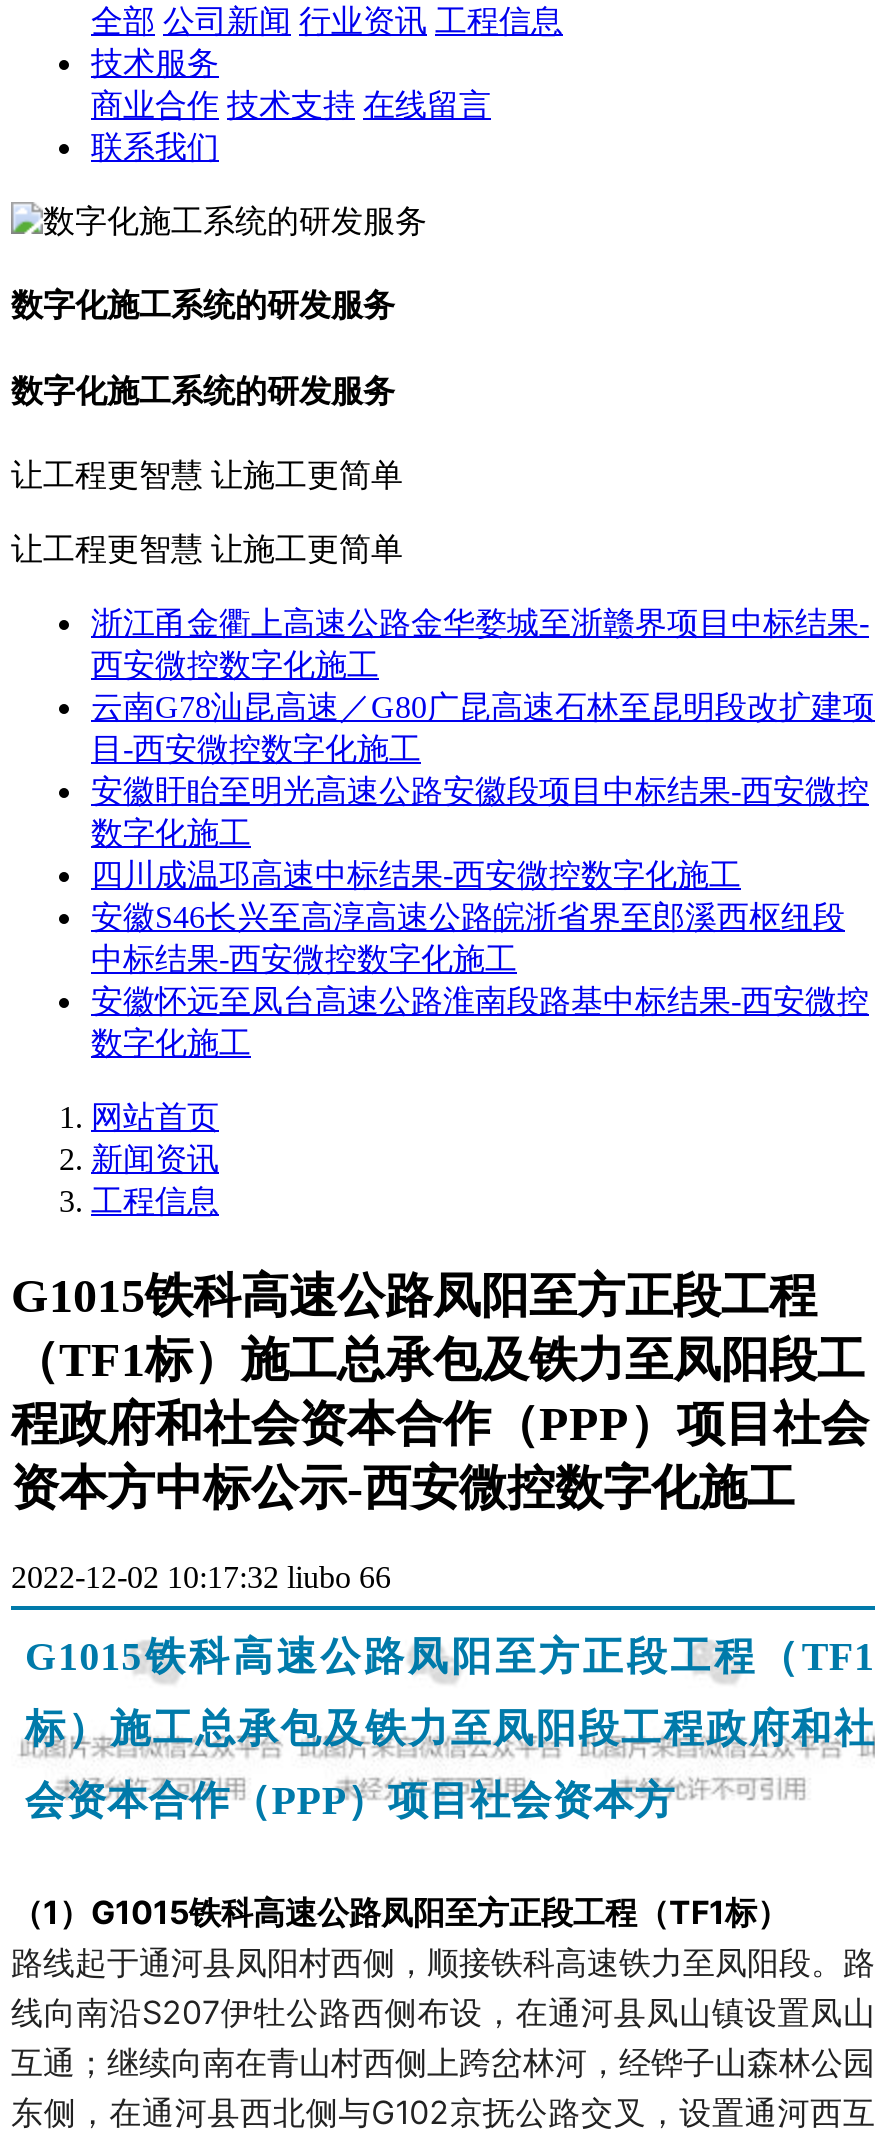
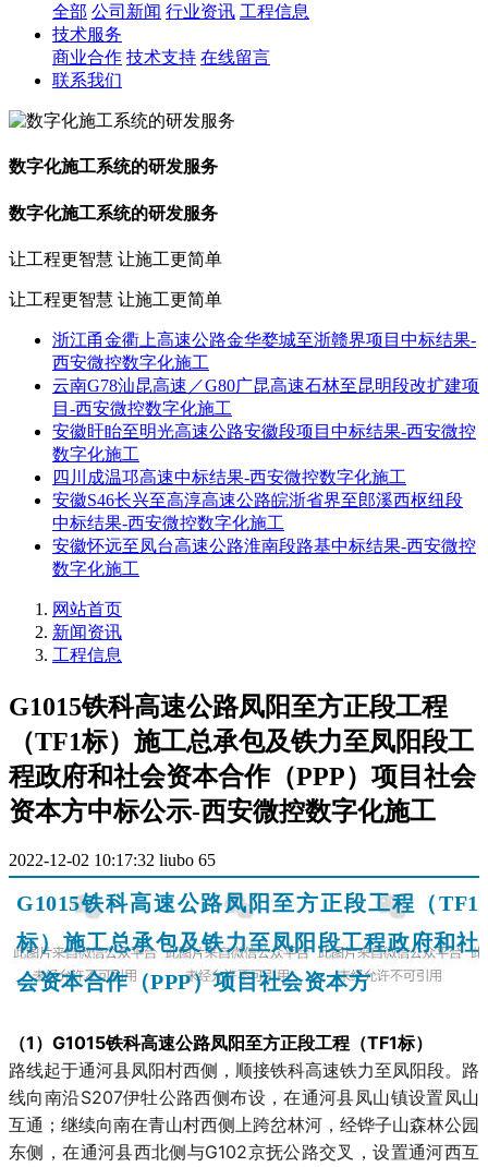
[11,1559,391,1593] 2022-12-02 10:17:32 liubo 66 -> [9,850,216,869] 2022-12-02 10:17:32 liubo 65

